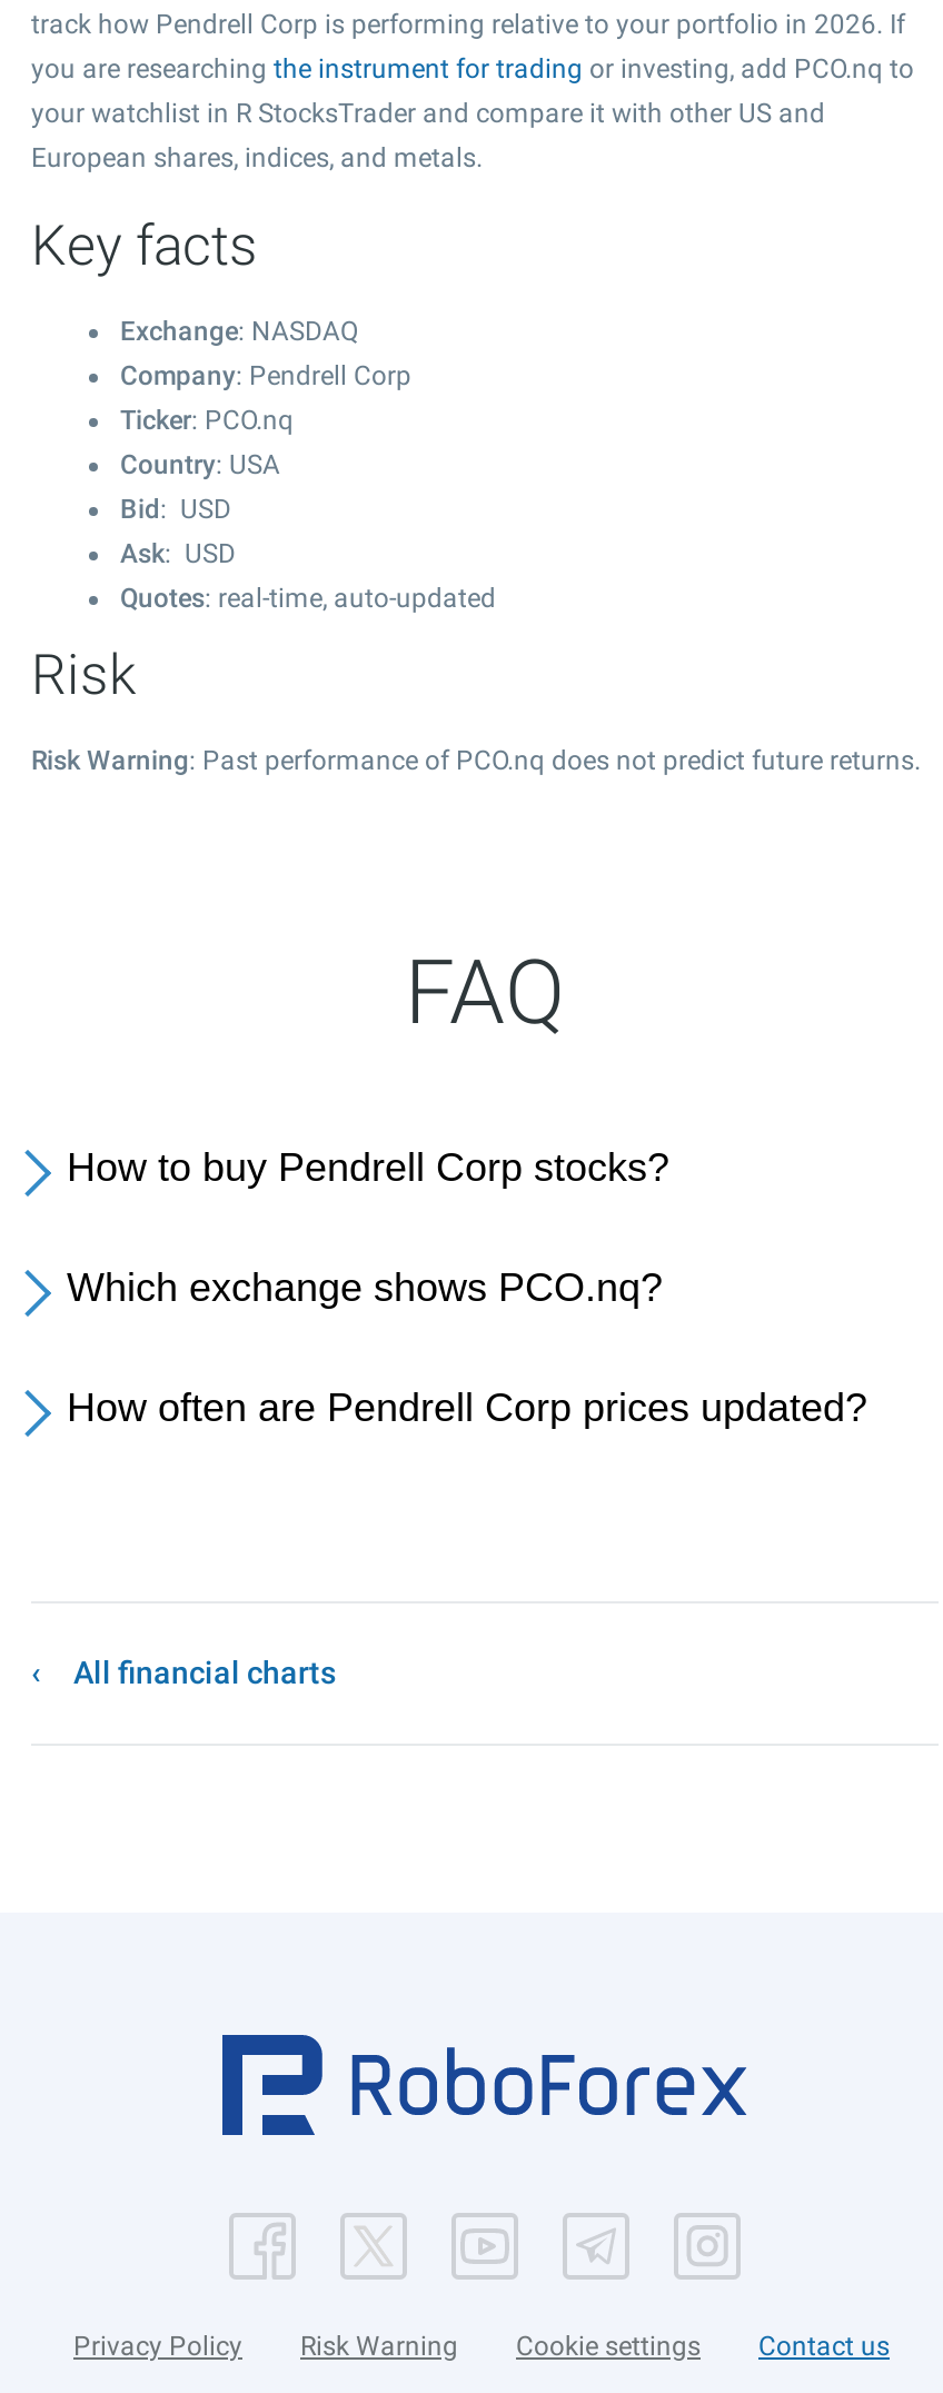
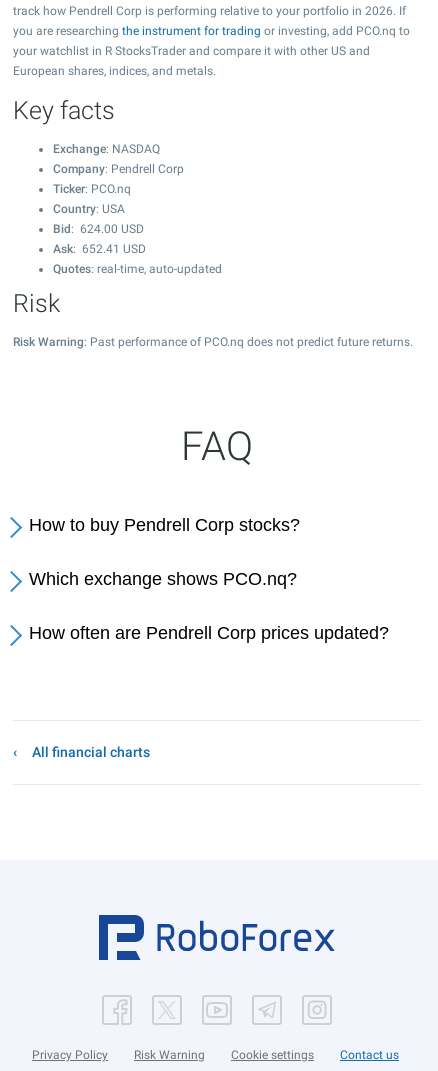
[120,494,236,569] Bid: USD | Ask: USD -> [53,222,146,256] Bid: 624.00 USD | Ask: 652.41 USD

